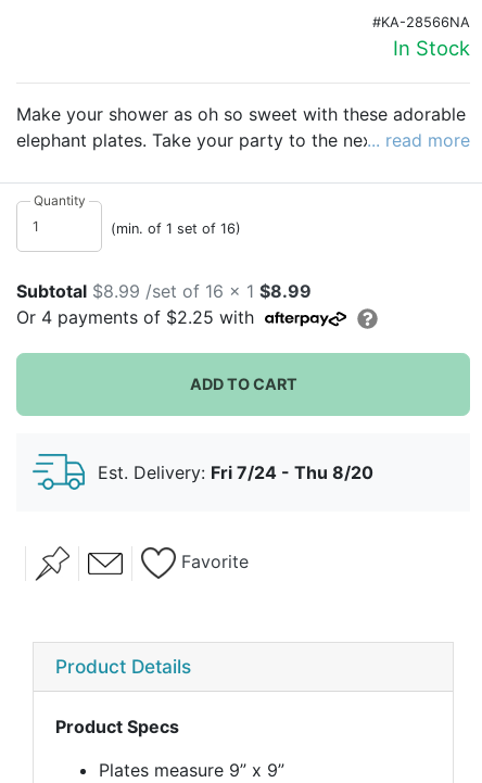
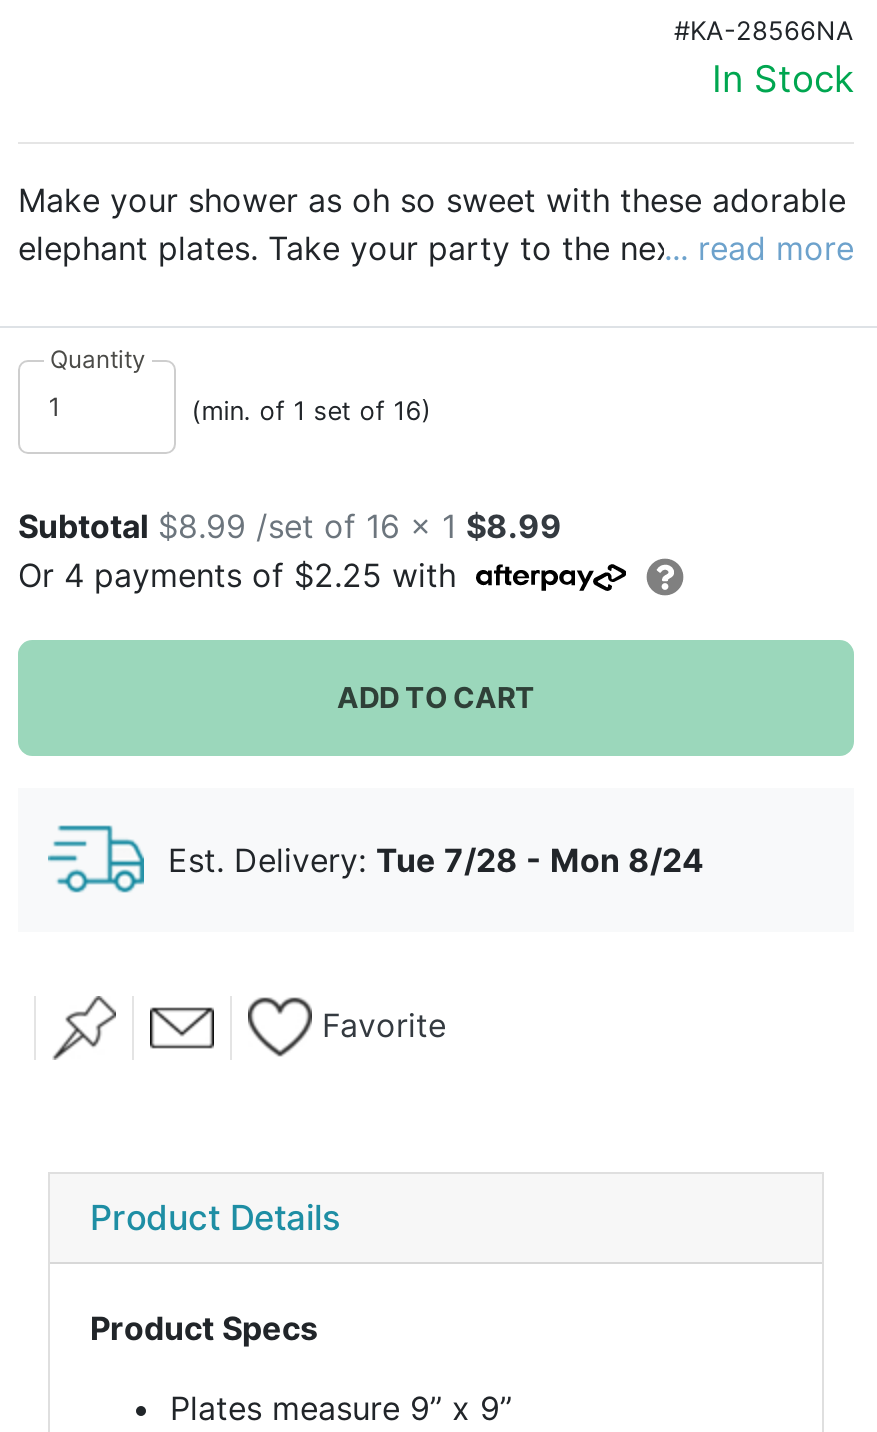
[98,461,373,483] Est. Delivery: Fri 7/24 - Thu 8/20 -> [168,839,704,879] Est. Delivery: Tue 7/28 - Mon 8/24

